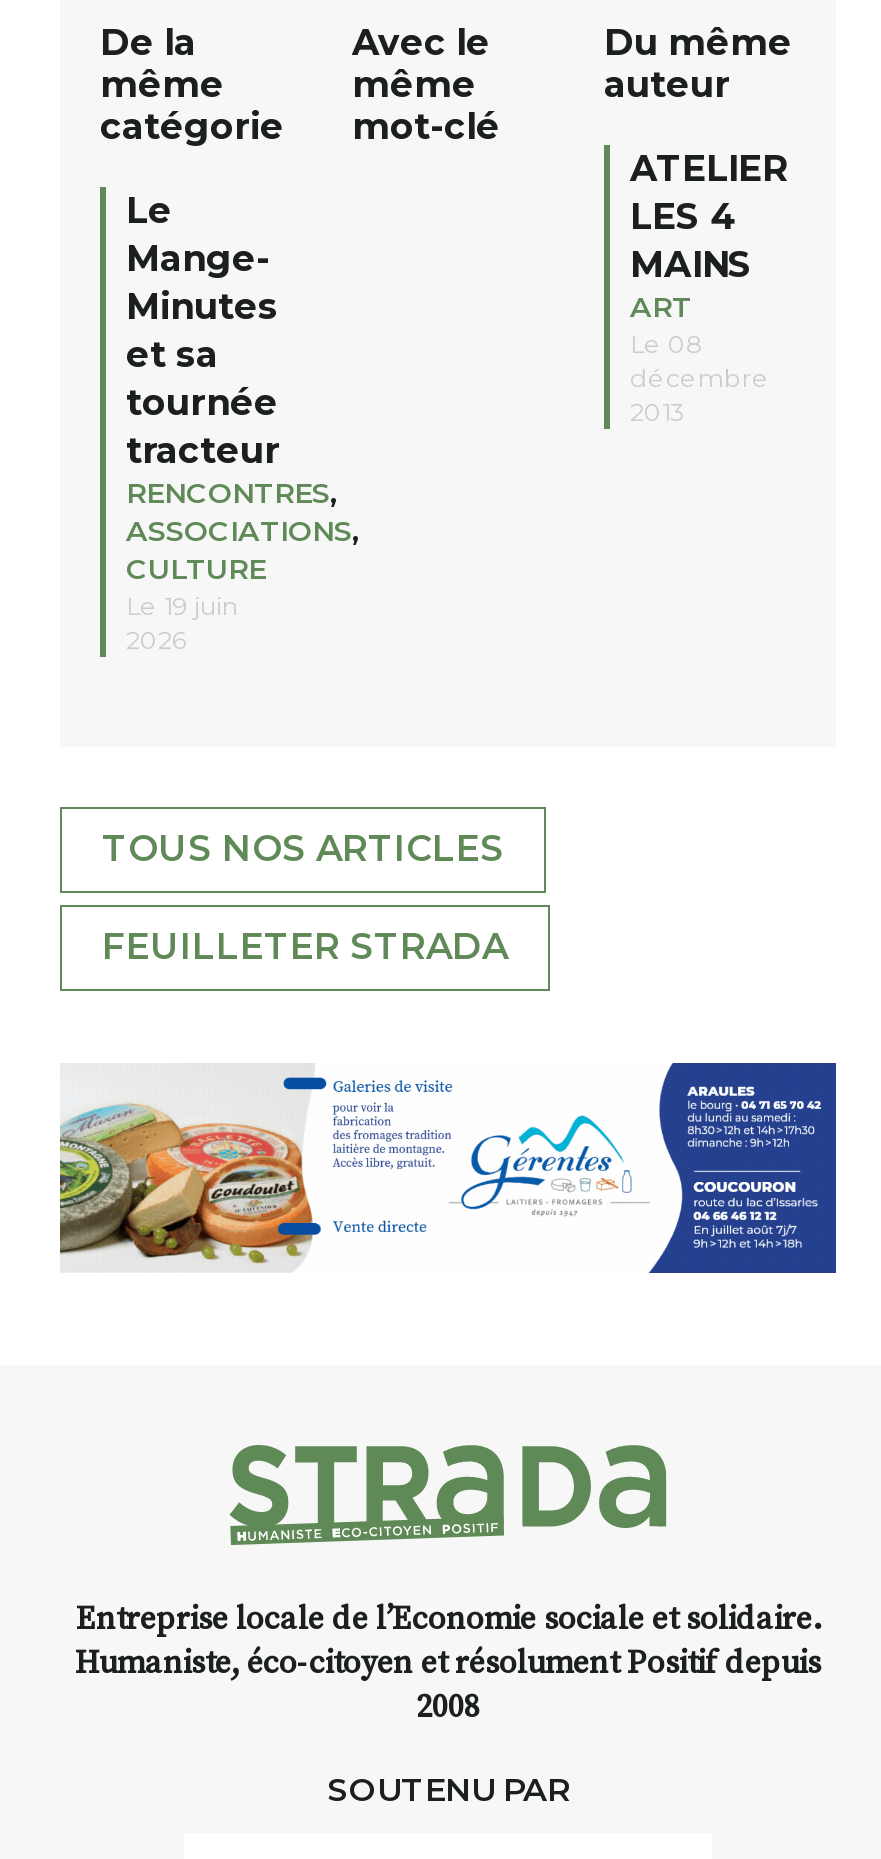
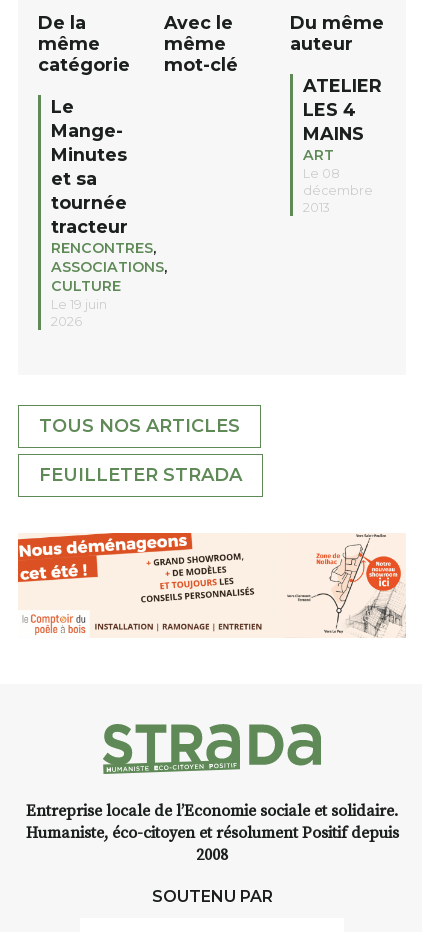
[58,1061,838,1275] [image] -> [17,532,406,638] [image]

